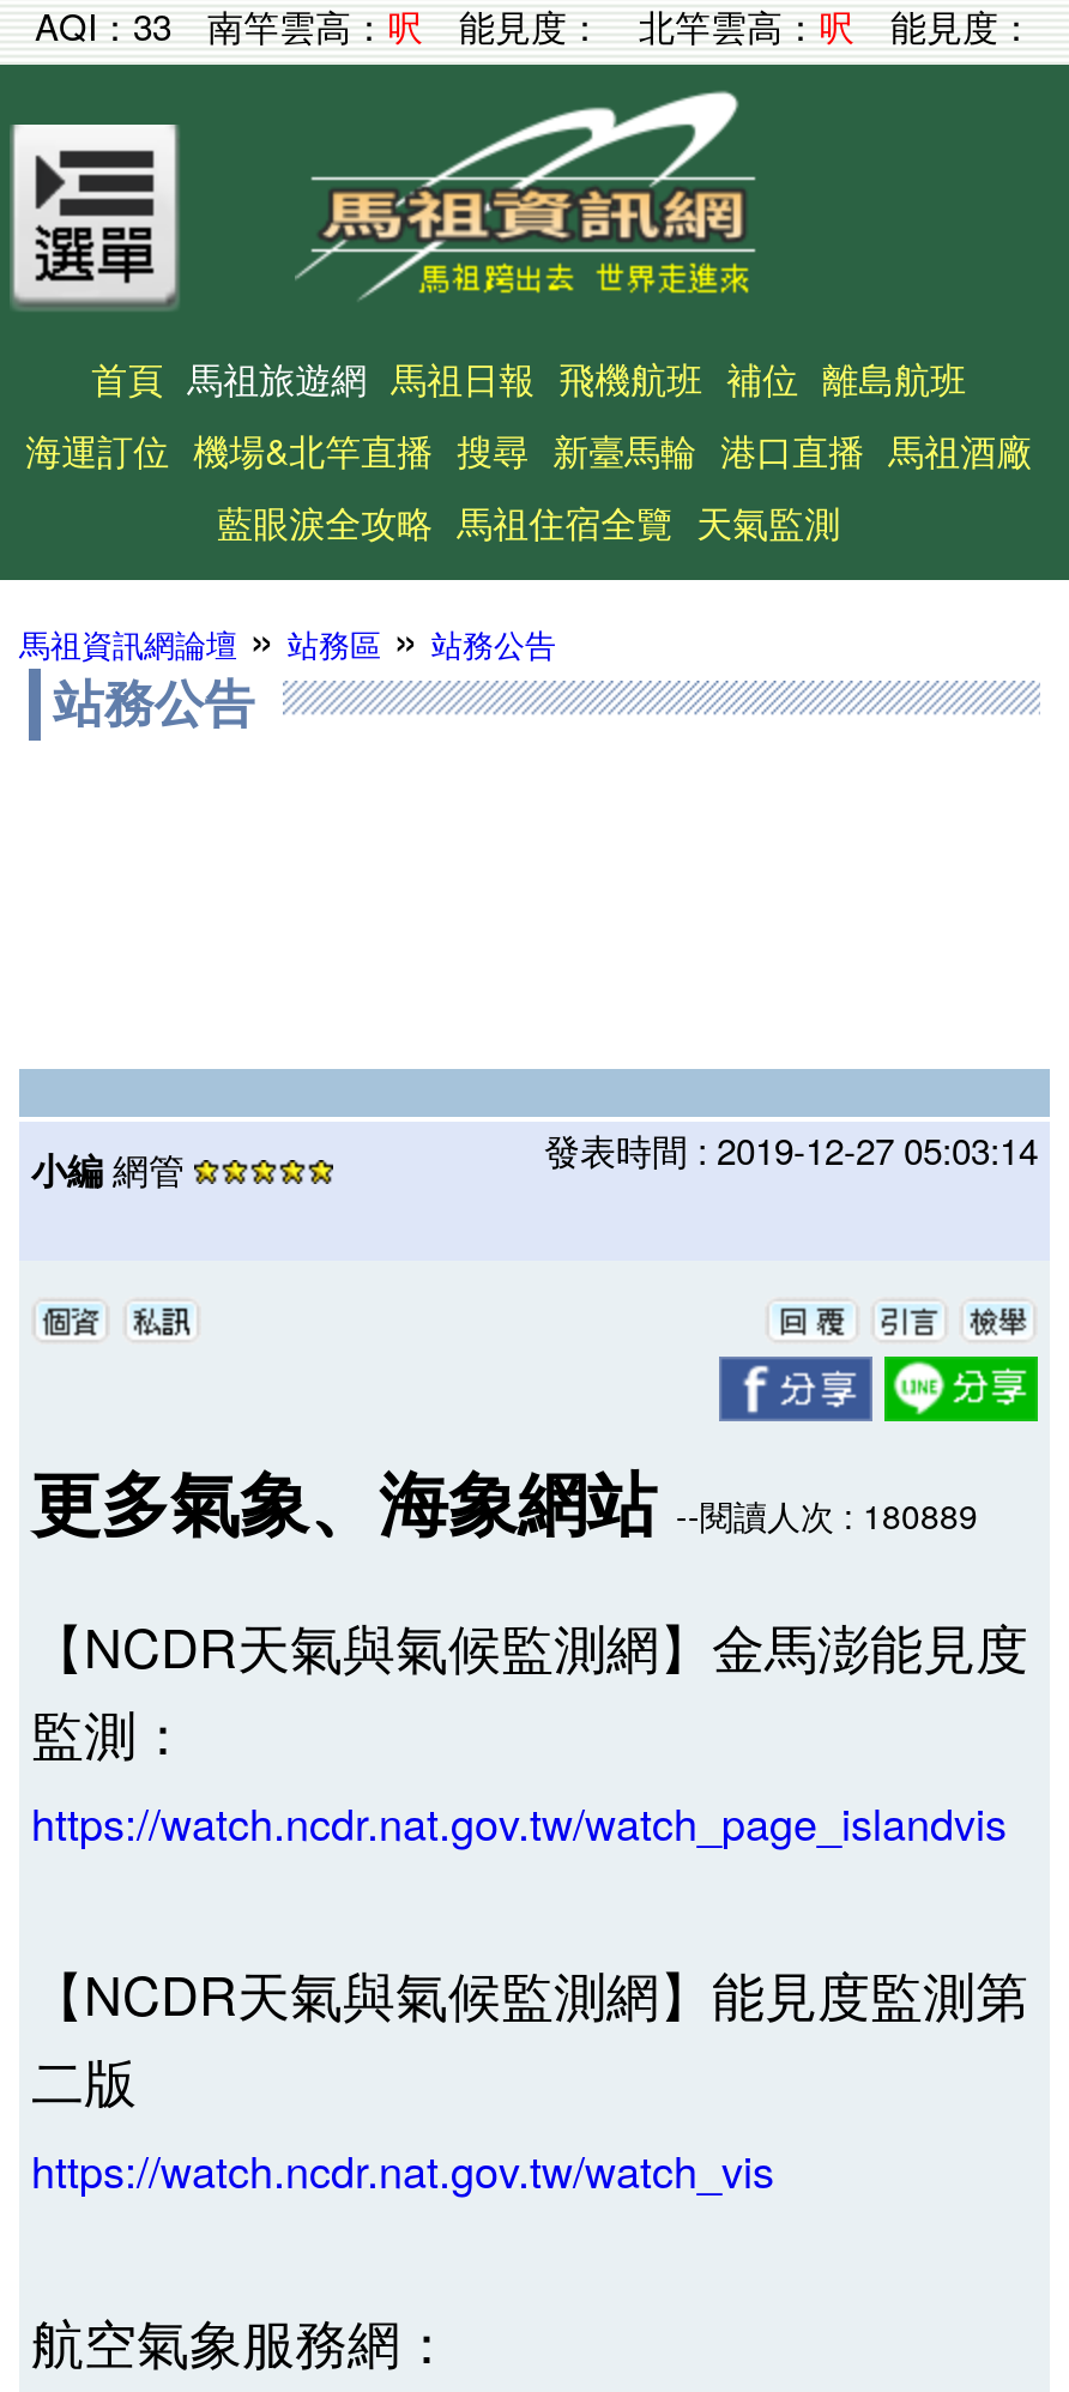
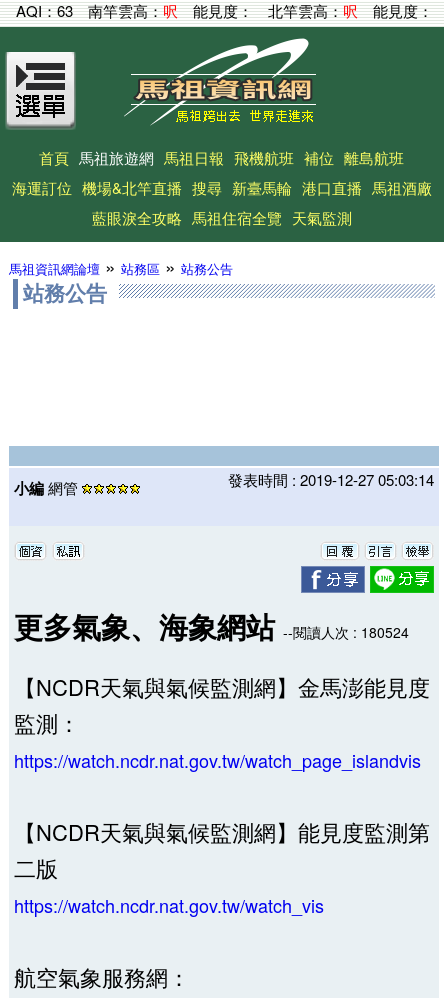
[35,0,1034,50] AQI：33 南竿雲高：呎能見度：北竿雲高：呎能見度： -> [15,0,432,21] AQI：63 南竿雲高：呎能見度：北竿雲高：呎能見度：
[31,1450,978,1551] 更多氣象、海象網站--閱讀人次 : 180889 -> [14,605,409,647] 更多氣象、海象網站--閱讀人次 : 180524

